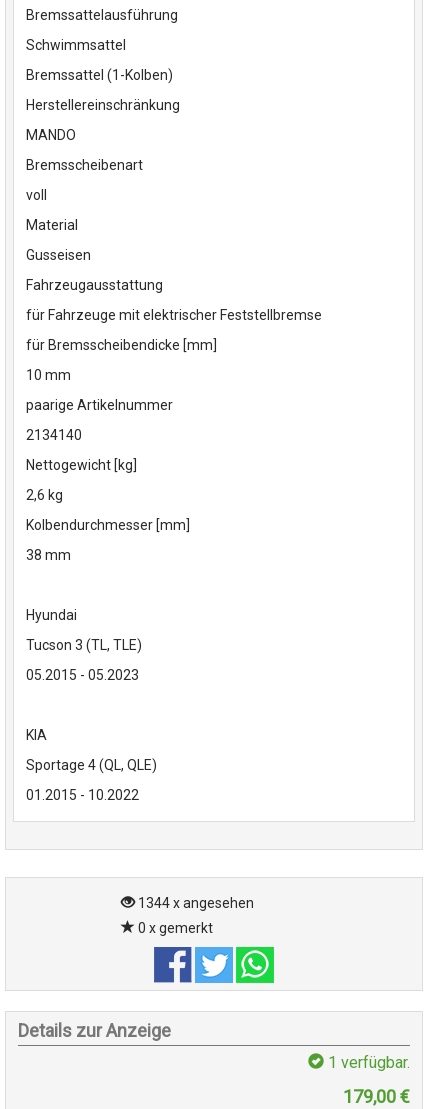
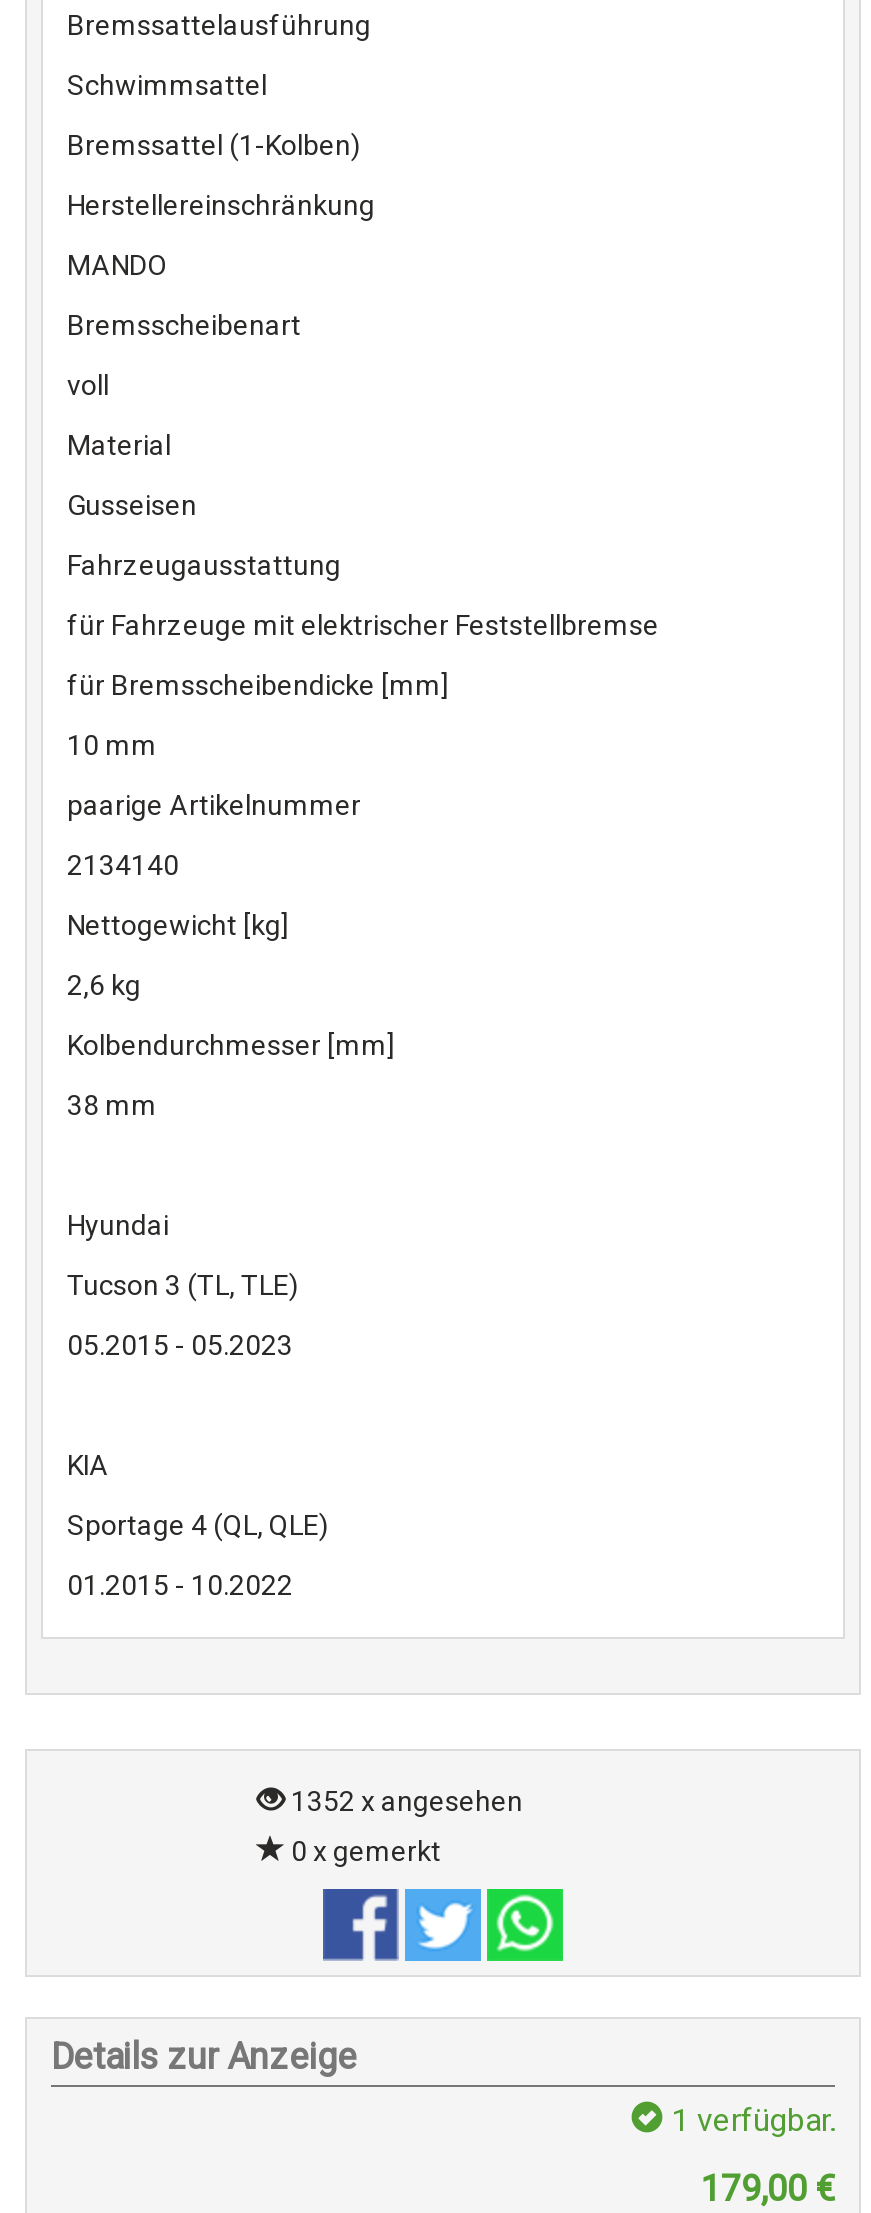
[135,895,254,911] 1344 x angesehen -> [285,1785,523,1817] 1352 x angesehen

